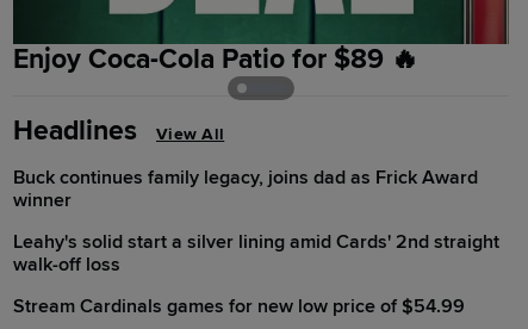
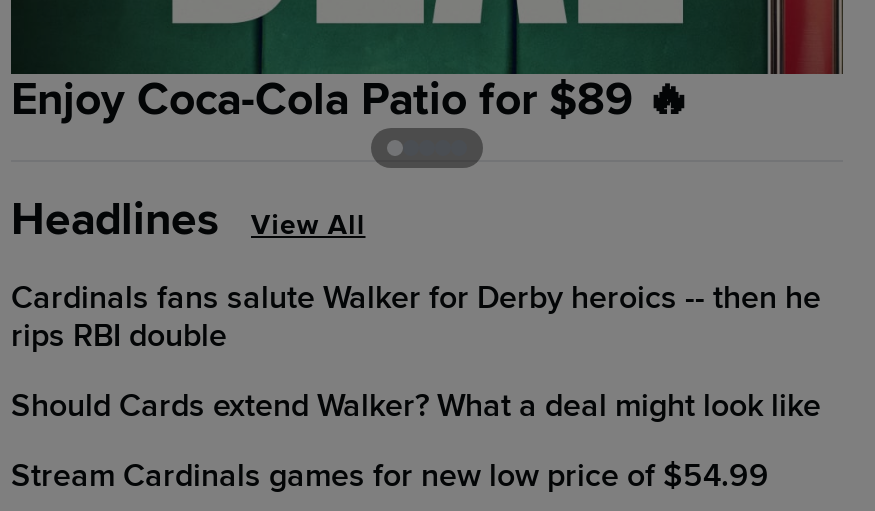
[13,166,478,213] Buck continues family legacy, joins dad as Frick Award | winner -> [11,279,821,357] Cardinals fans salute Walker for Derby heroics -- then he | rips RBI double
[13,231,499,277] Leahy's solid start a silver lining amid Cards' 2nd straight | walk-off loss -> [11,387,821,427] Should Cards extend Walker? What a deal might look like

